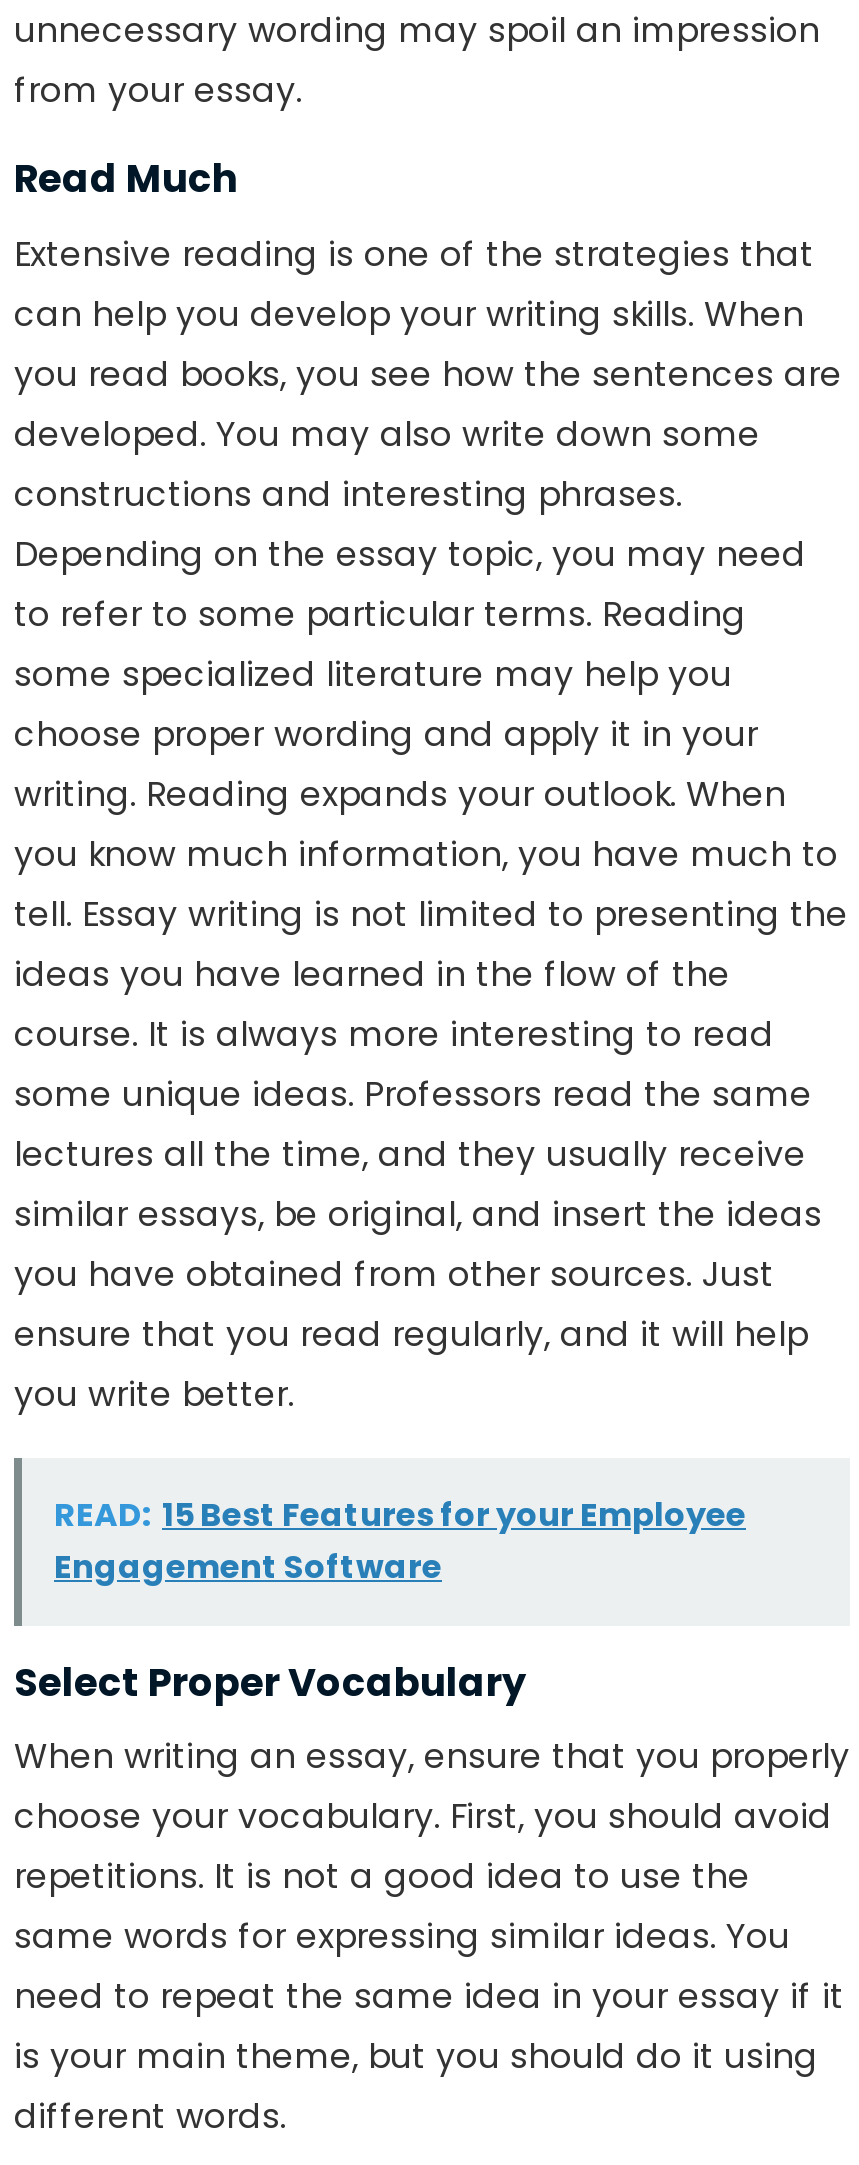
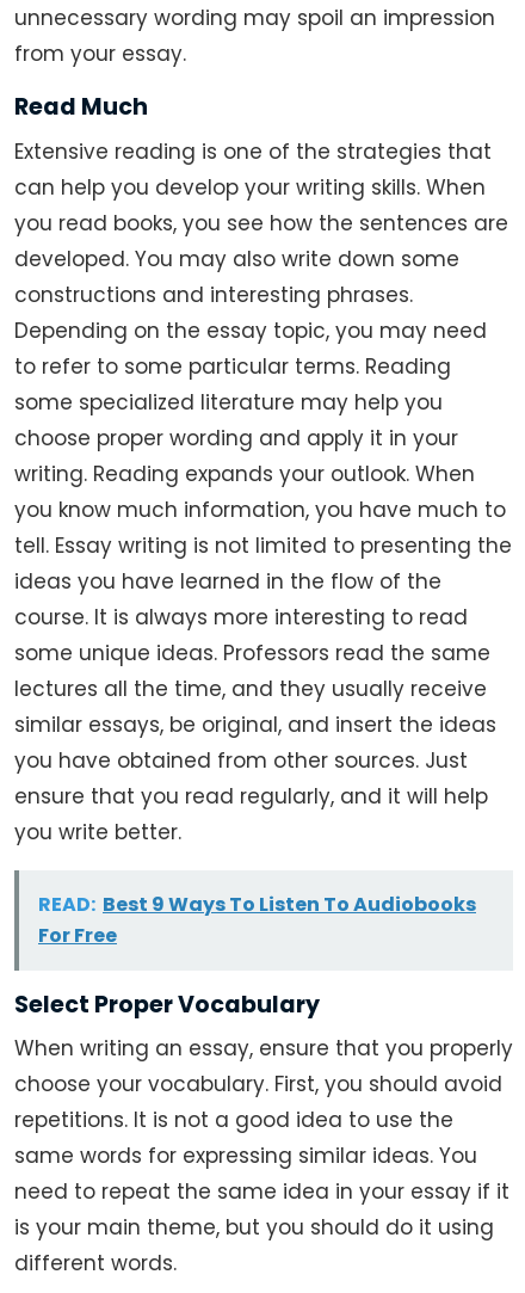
[54,1492,746,1590] READ: 15 Best Features for your Employee | Engagement Software -> [38,891,476,949] READ: Best 9 Ways To Listen To Audiobooks | For Free

